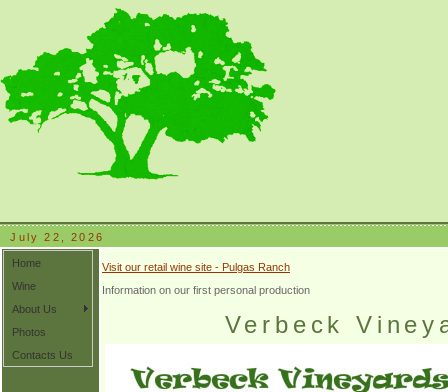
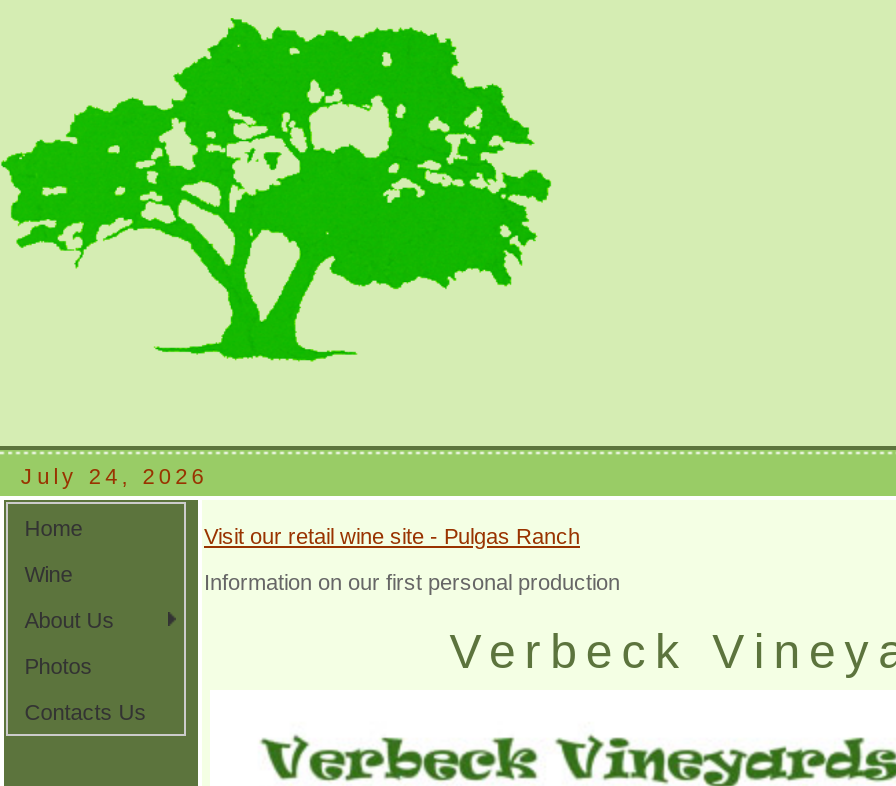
[10,231,104,243] July 22, 2026 -> [21,464,208,488] July 24, 2026

